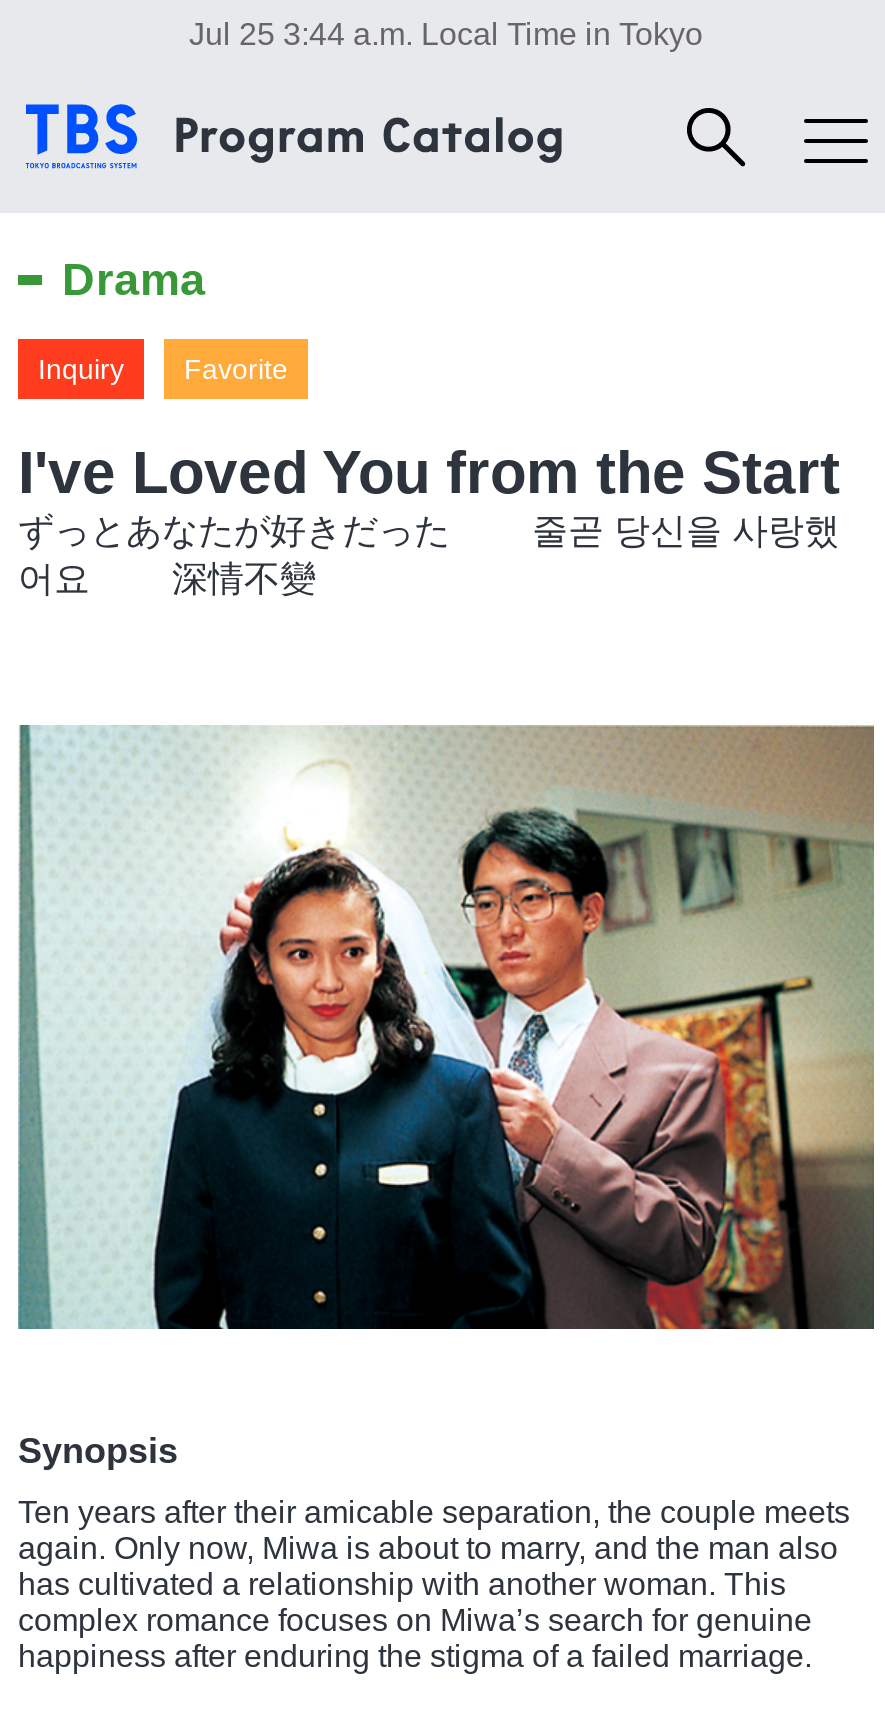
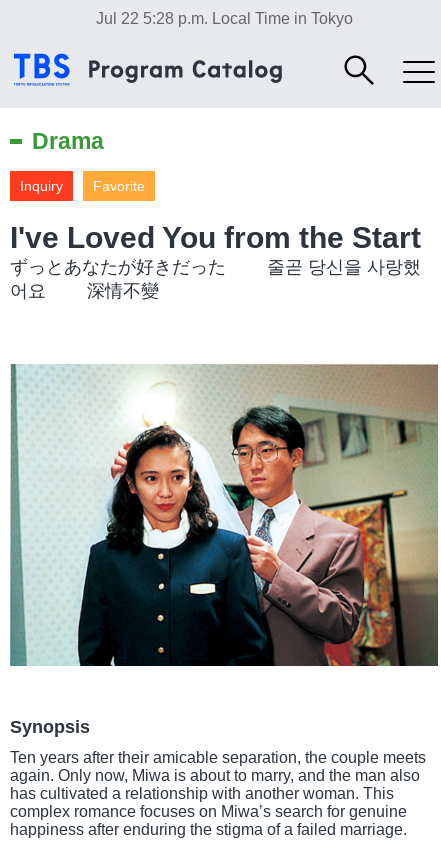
[189,17,703,51] Jul 25 3:44 a.m. Local Time in Tokyo -> [95,10,352,27] Jul 22 5:28 p.m. Local Time in Tokyo

